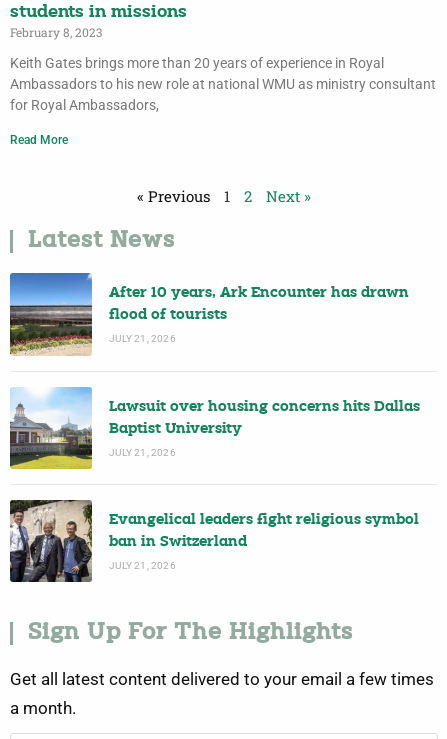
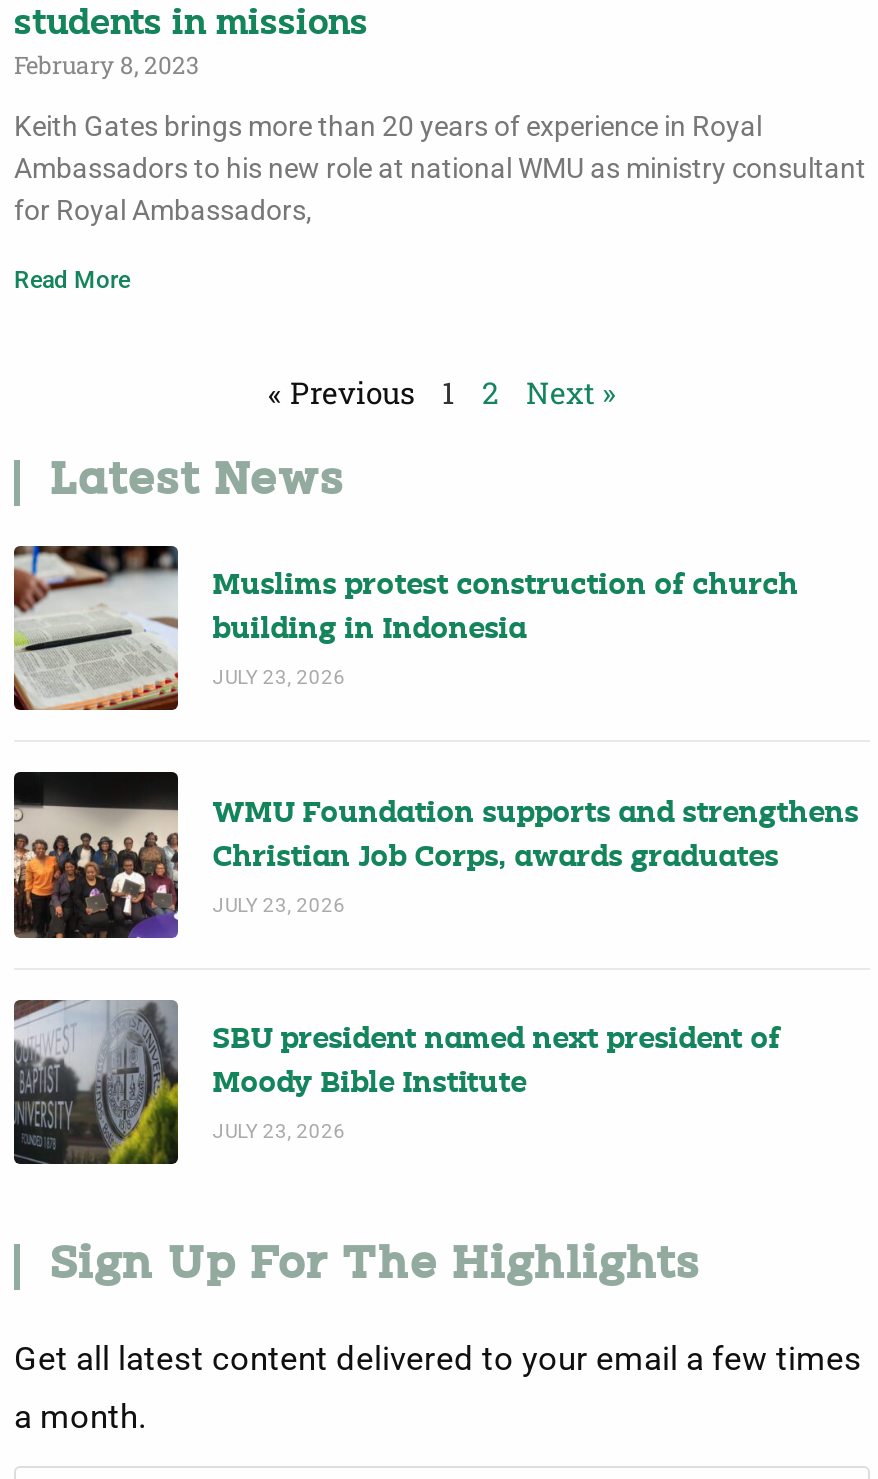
[9,272,409,356] [image] | After 10 years, Ark Encounter has drawn -> [12,544,799,712] [image] | Muslims protest construction of church
[109,308,227,323] flood of tourists -> [213,617,527,647] building in Indonesia
[109,333,176,344] JULY 21, 2026 -> [213,667,346,689] JULY 23, 2026
[9,386,420,470] [image] | Lawsuit over housing concerns hits Dallas -> [12,770,859,940] [image] | WMU Foundation supports and strengthens
[109,422,242,437] Baptist University -> [213,843,779,873] Christian Job Corps, awards graduates
[109,447,176,458] JULY 21, 2026 -> [213,893,346,915] JULY 23, 2026
[9,499,419,583] [image] | Evangelical leaders fight religious symbol -> [12,1000,781,1166] [image] | SBU president named next president of
[109,535,247,550] ban in Switzerland -> [213,1070,527,1100] Moody Bible Institute
[109,560,176,571] JULY 21, 2026 -> [213,1120,346,1142] JULY 23, 2026

